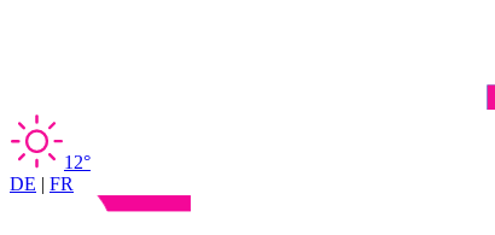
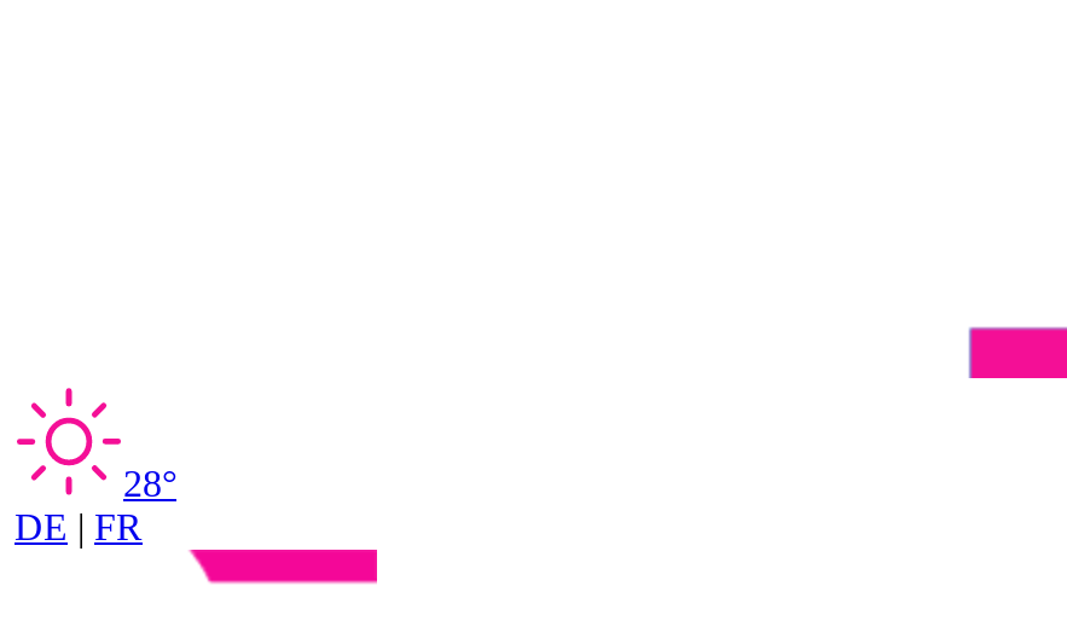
[64,152,91,172] 12° -> [123,463,176,504] 28°

